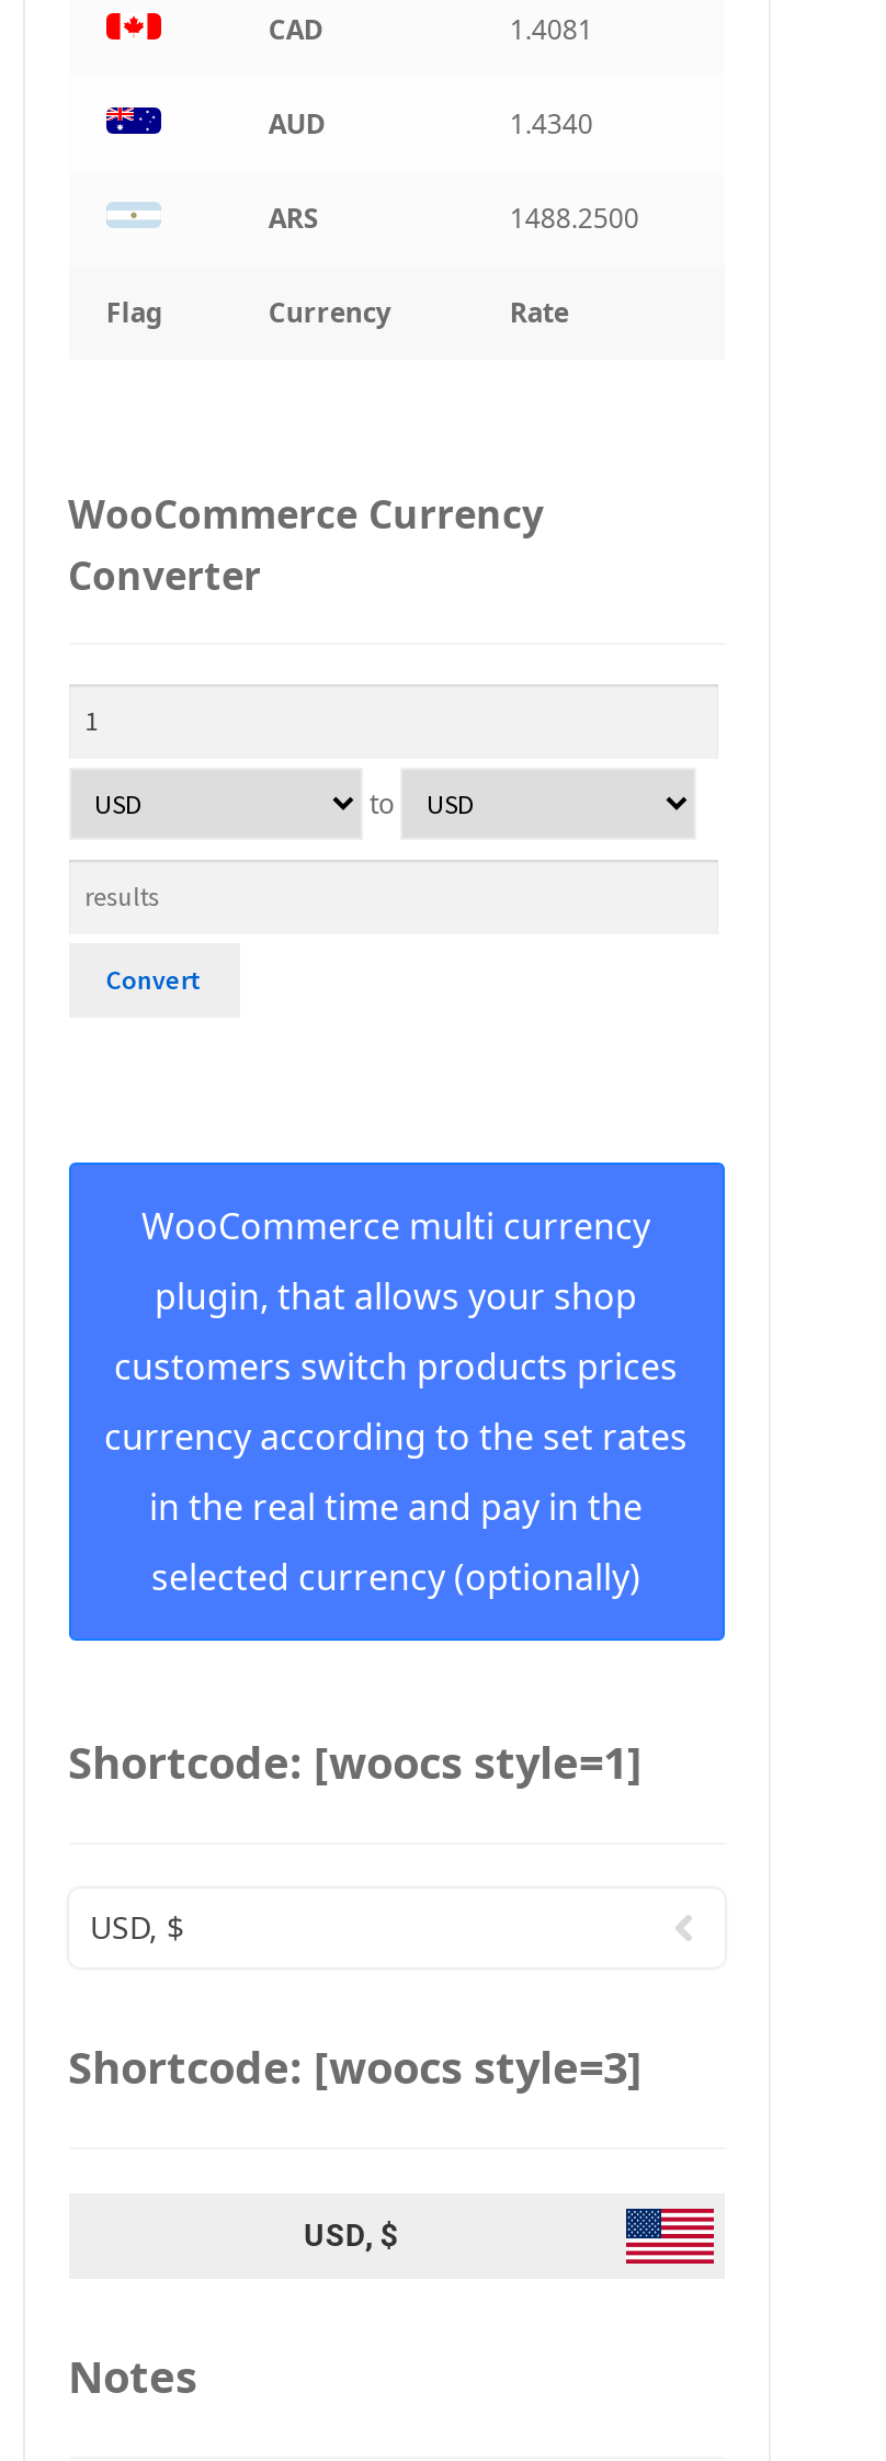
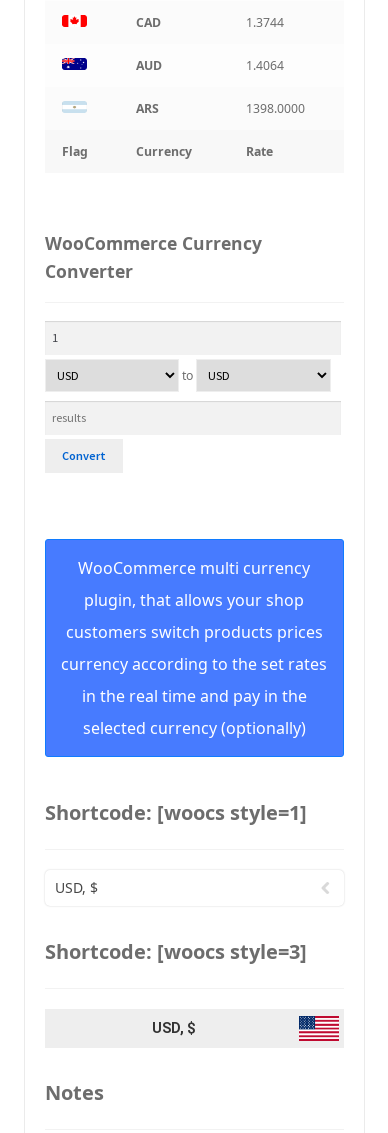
[509,12,593,49] 1.4081 -> [246,14,284,31] 1.3744
[509,106,593,143] 1.4340 -> [246,57,284,74] 1.4064
[509,200,639,238] 1488.2500 -> [246,100,305,117] 1398.0000

